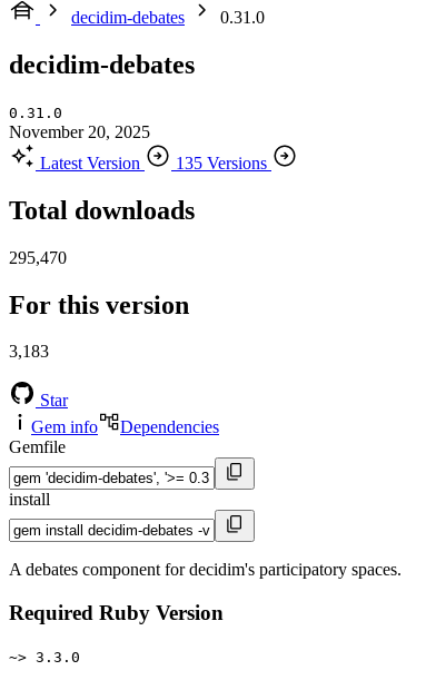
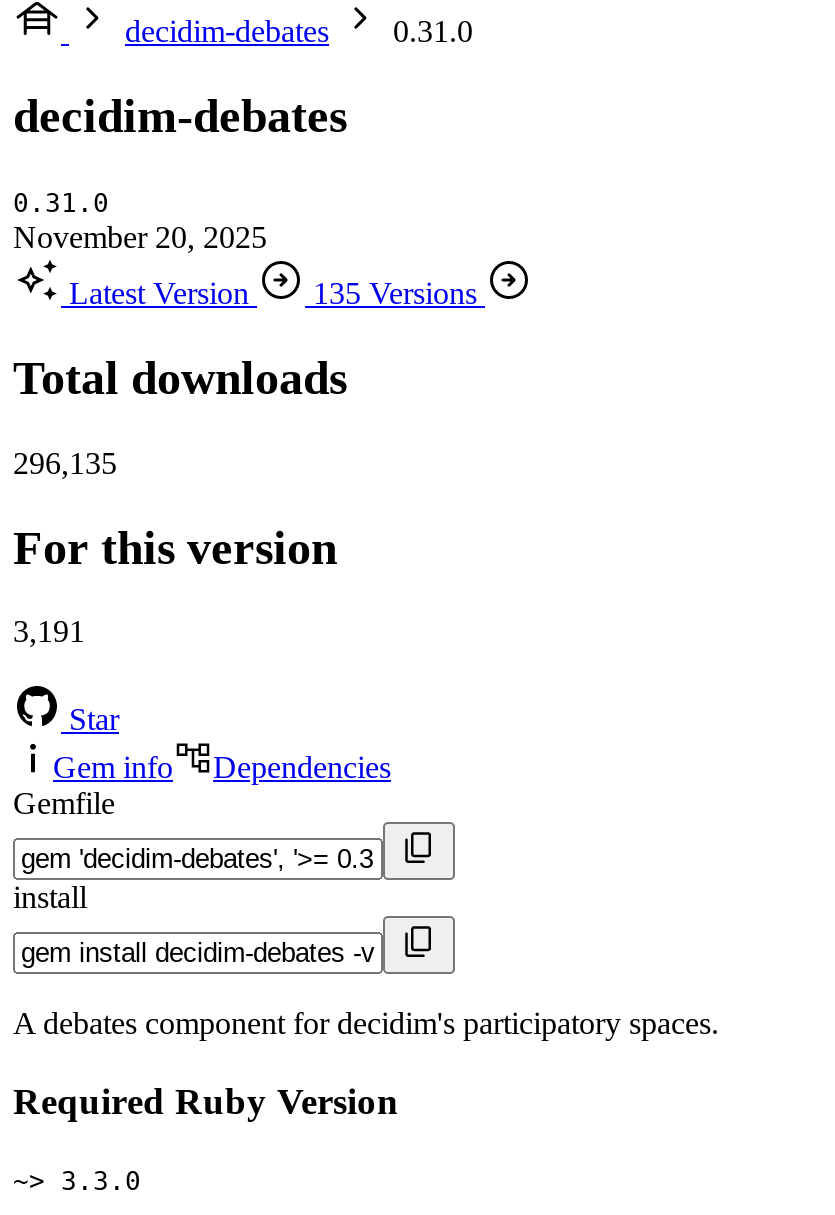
[9,248,67,267] 295,470 -> [13,445,117,479] 296,135
[9,342,49,361] 3,183 -> [13,615,85,649] 3,191

